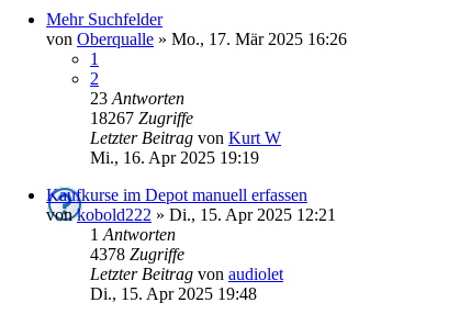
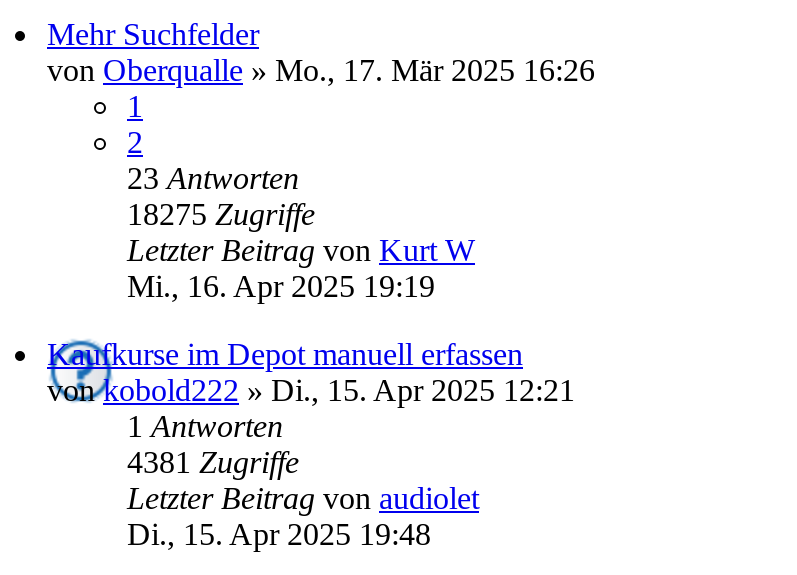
[90,109,193,127] 18267 Zugriffe -> [127,197,315,231] 18275 Zugriffe
[90,245,184,263] 4378 Zugriffe -> [127,445,299,479] 4381 Zugriffe

